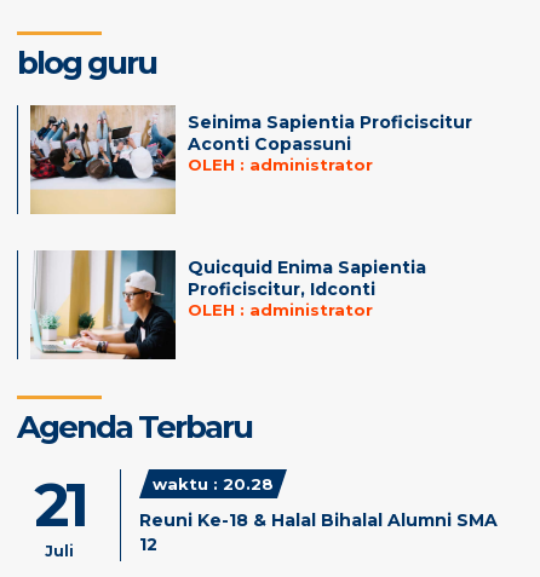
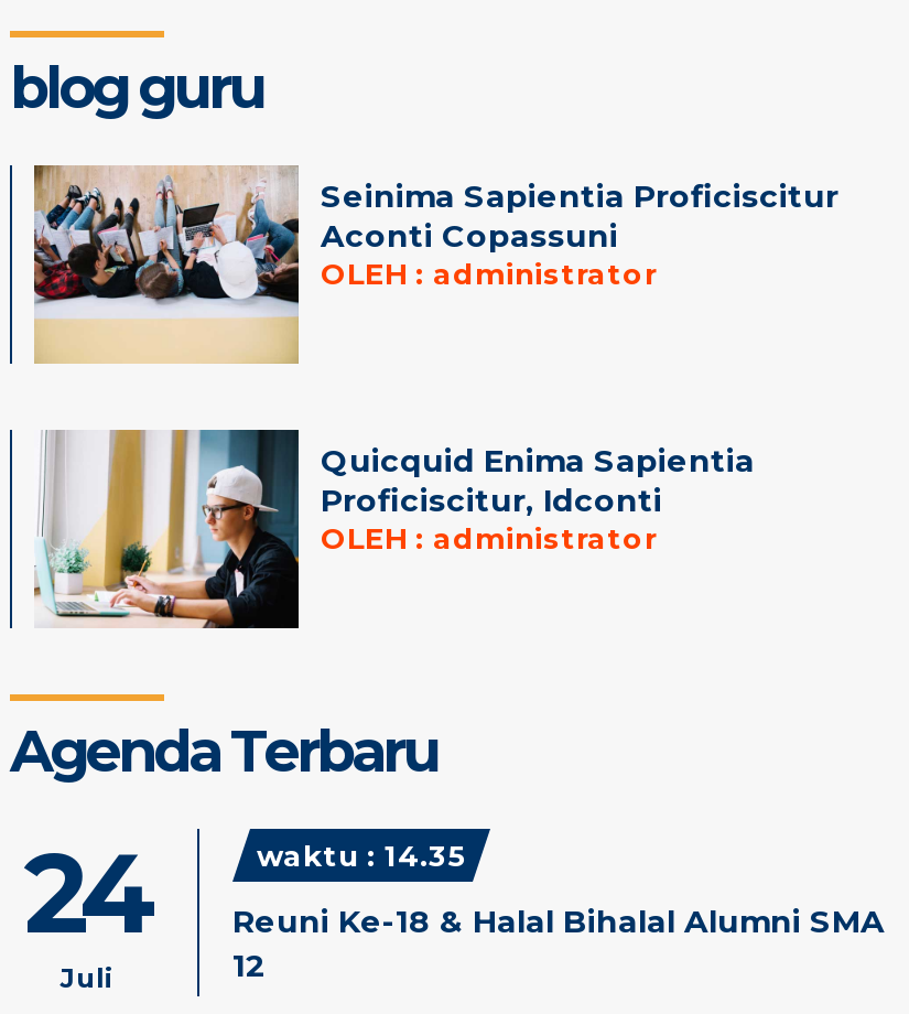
[33,468,85,542] 21 -> [24,827,150,961] 24
[153,474,274,494] waktu : 20.28 -> [257,838,466,873] waktu : 14.35

